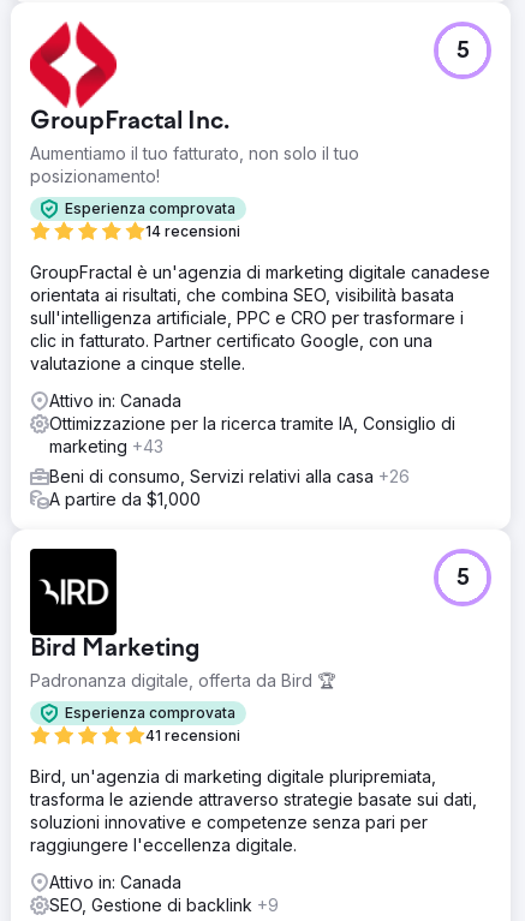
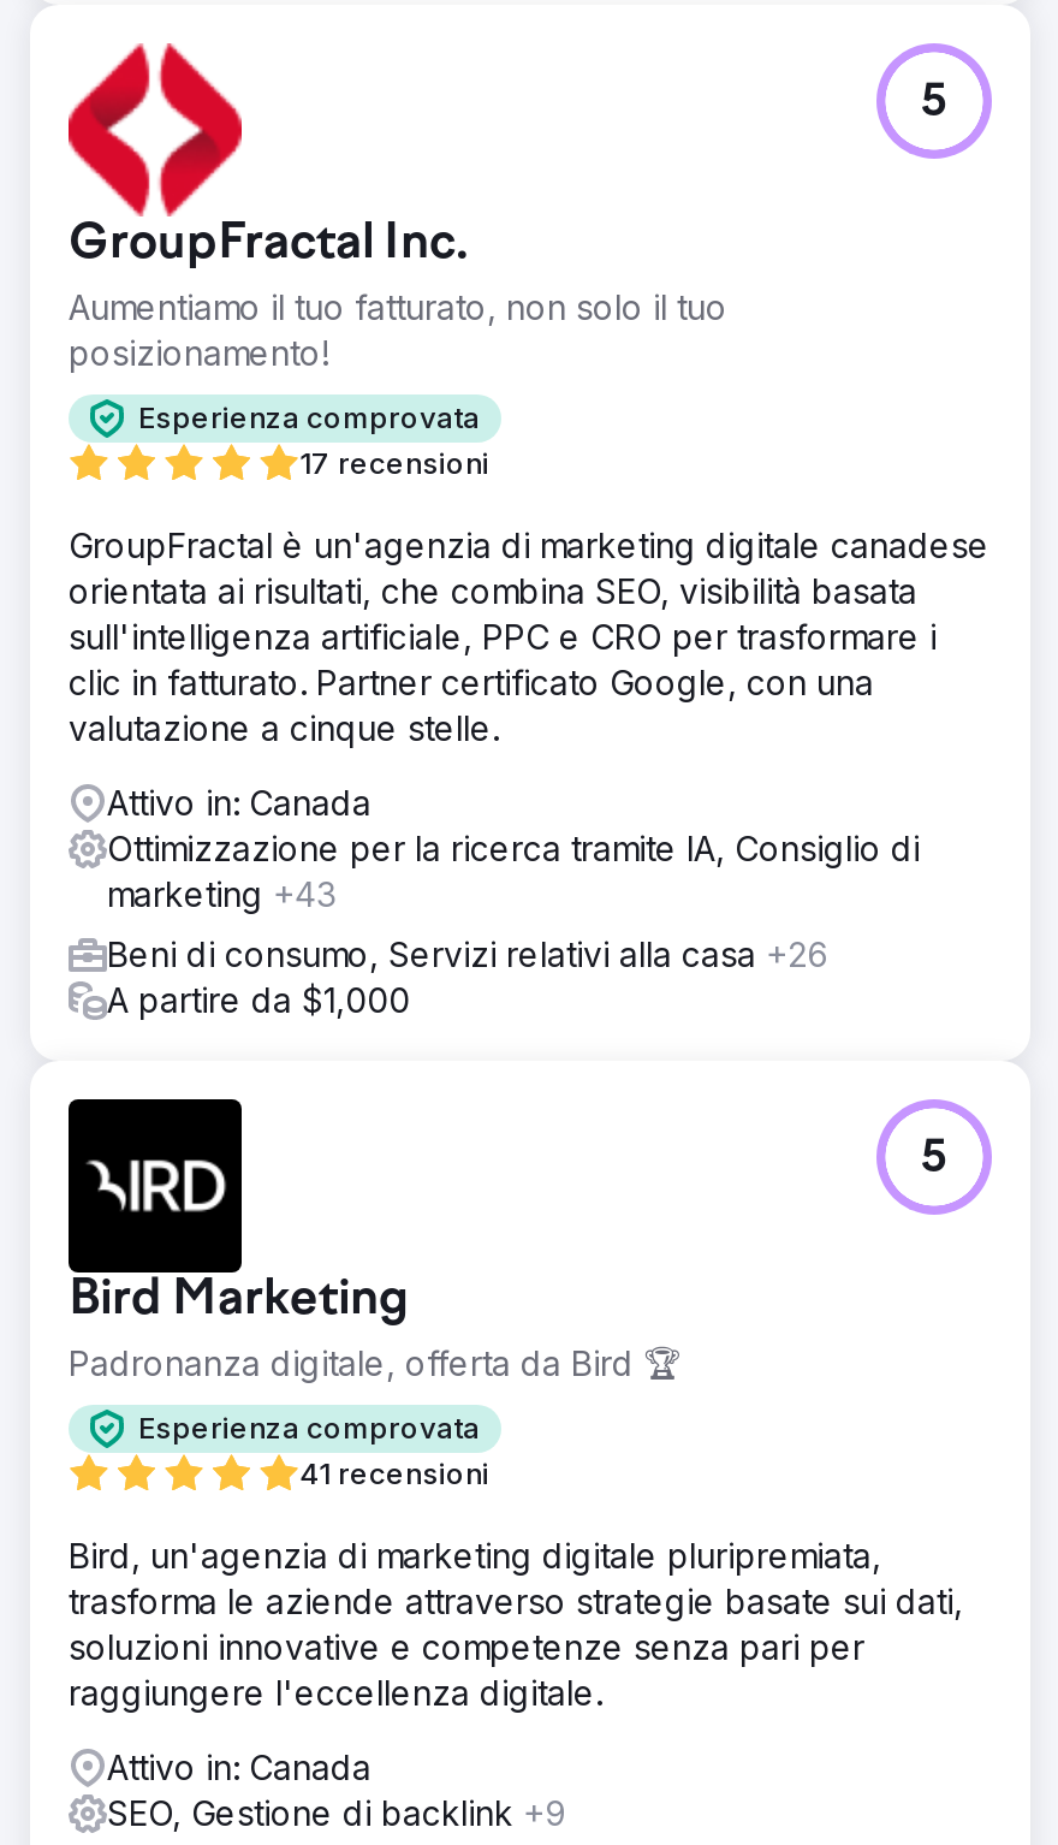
[145,222,240,240] 14 recensioni -> [299,444,489,480] 17 recensioni

